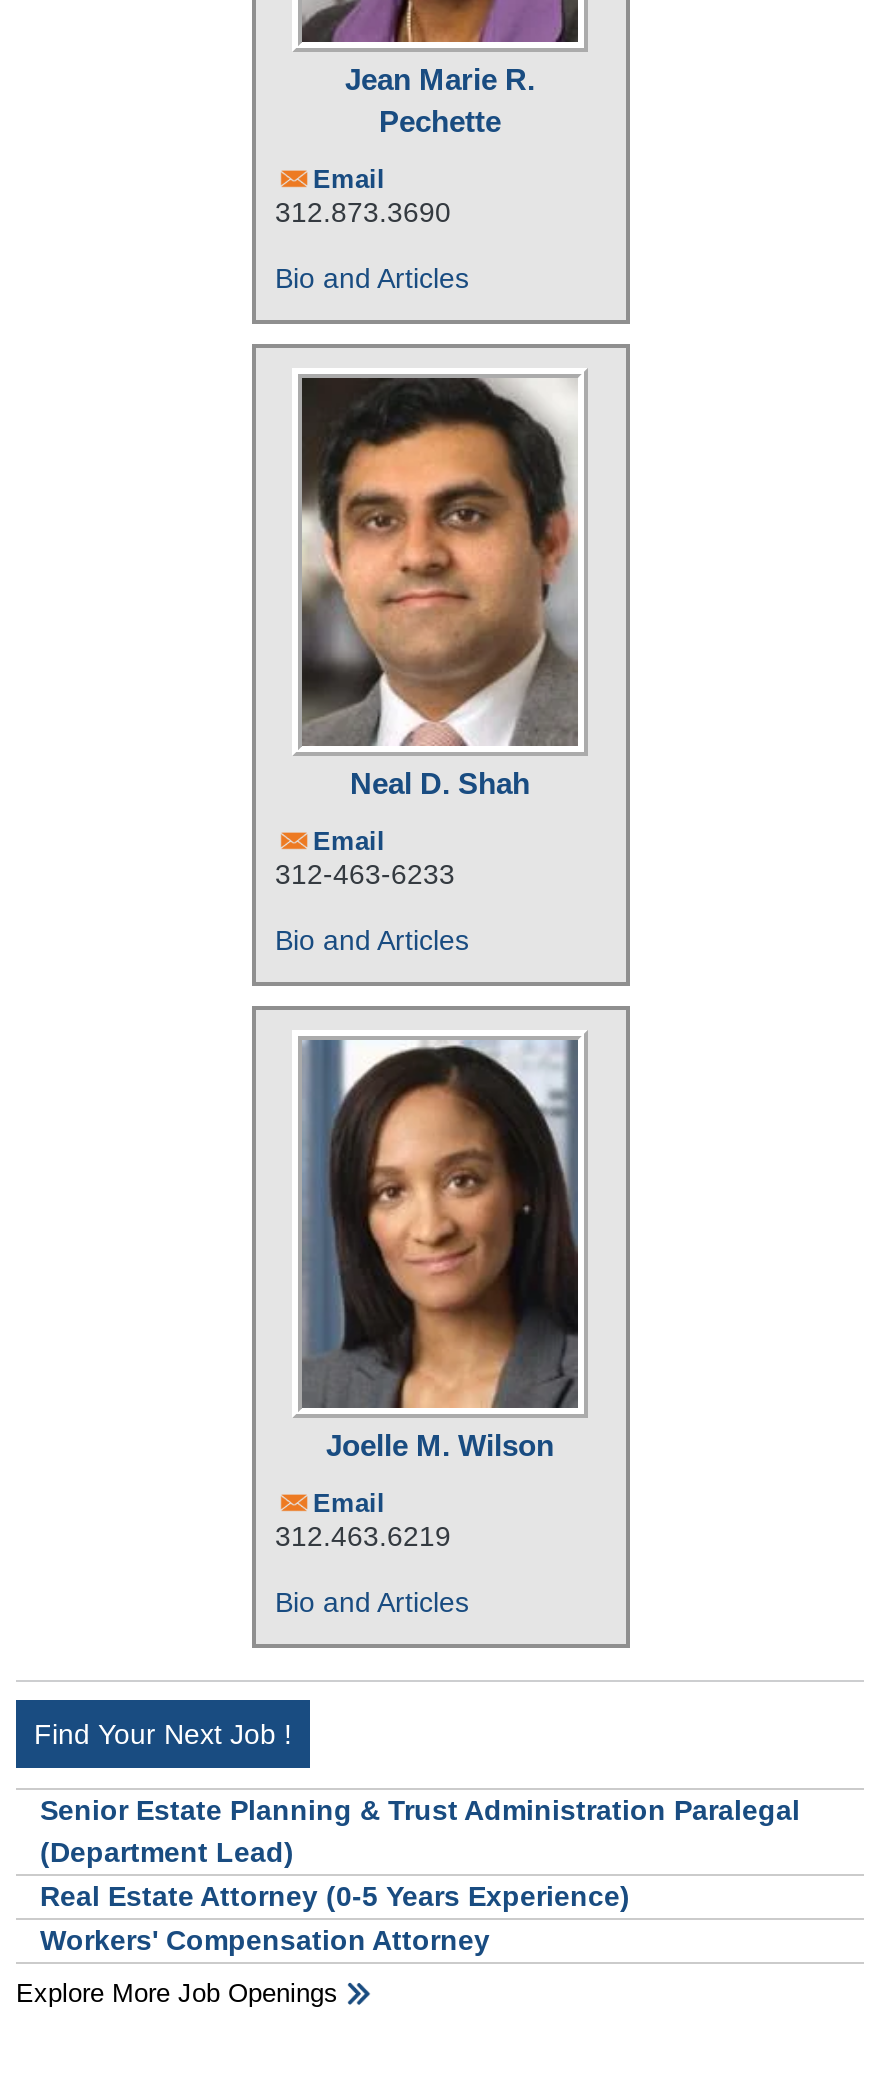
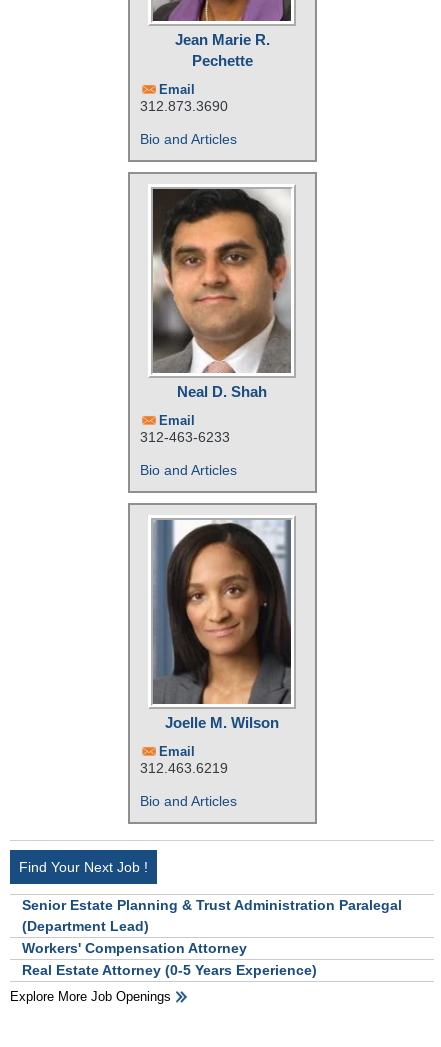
moved [40,1880,630,1912] -> [22,962,317,978]: Real Estate Attorney (0-5 Years Experience)
moved [40,1924,490,1956] -> [22,940,247,956]: Workers' Compensation Attorney

